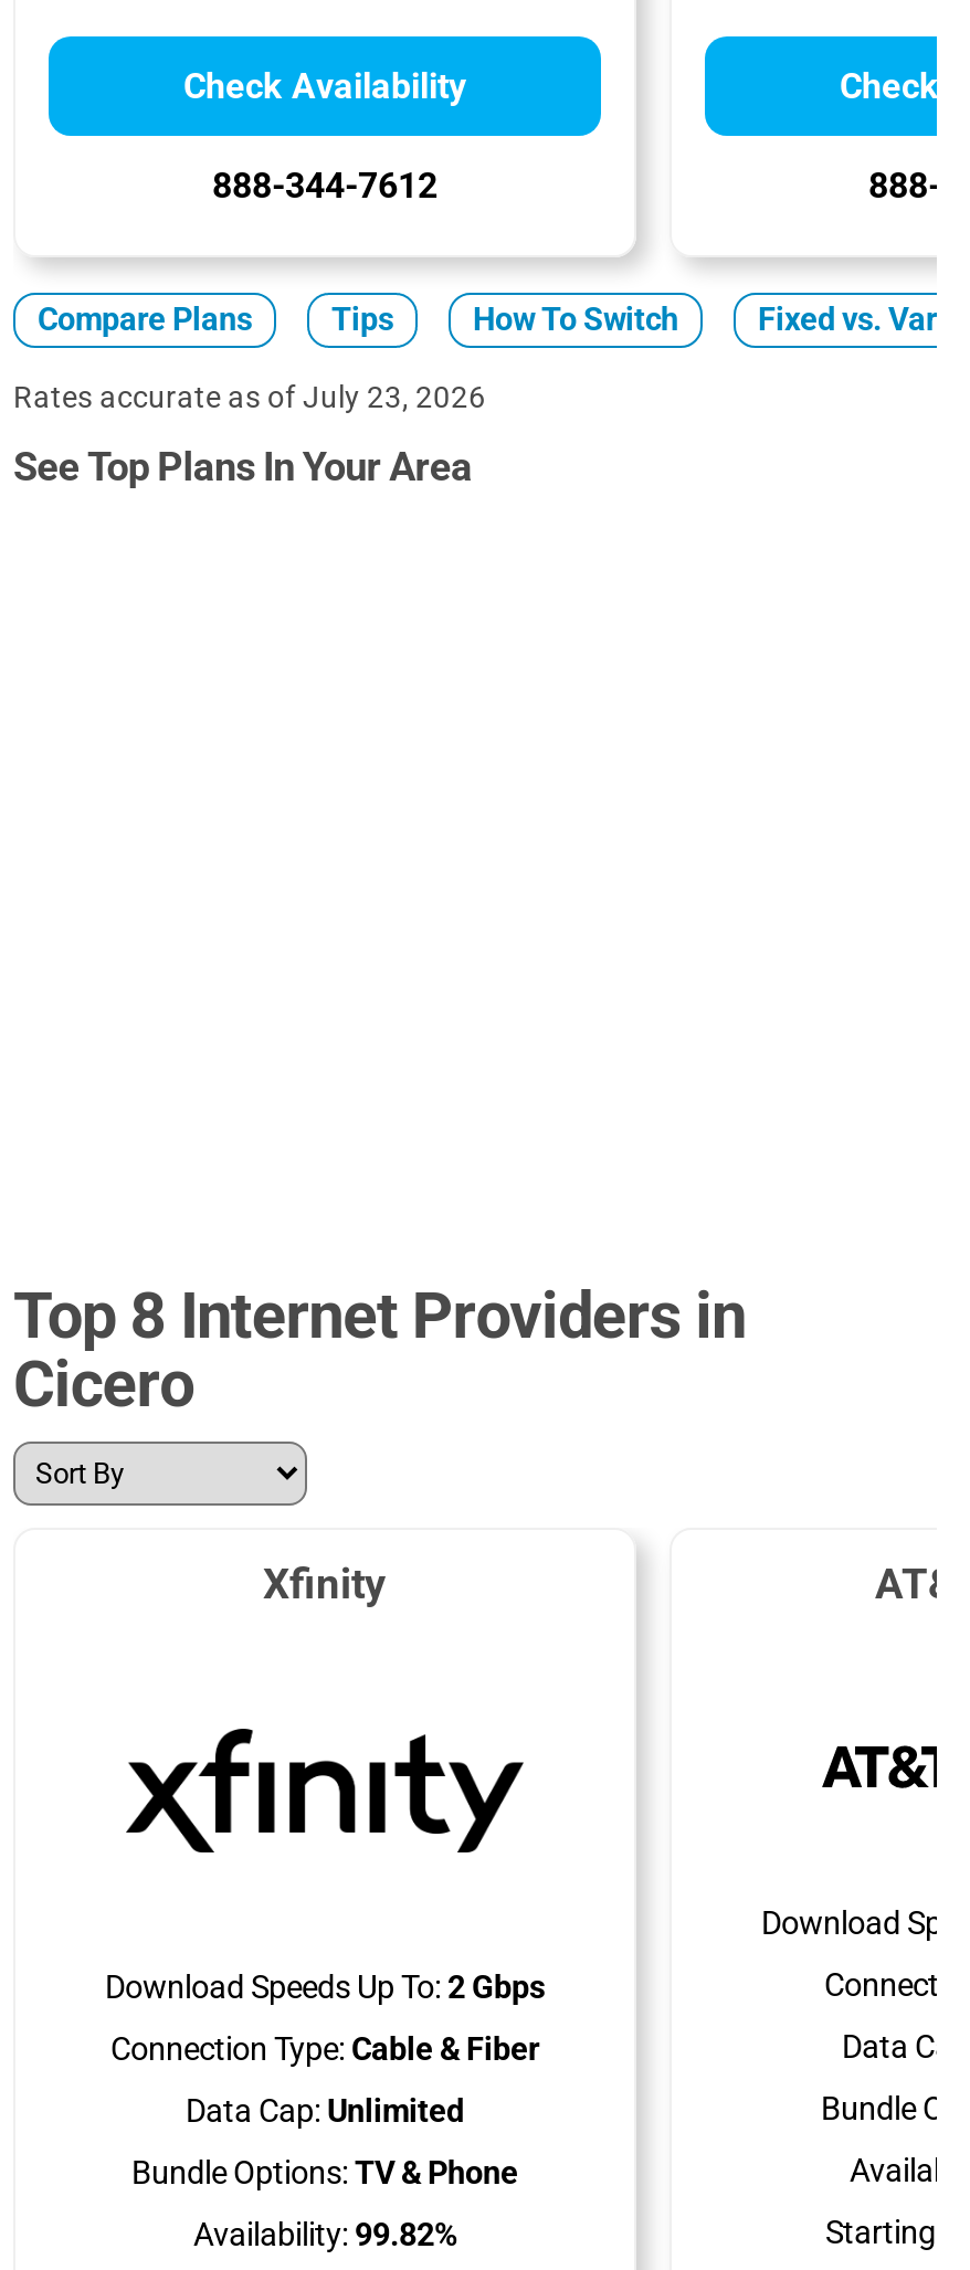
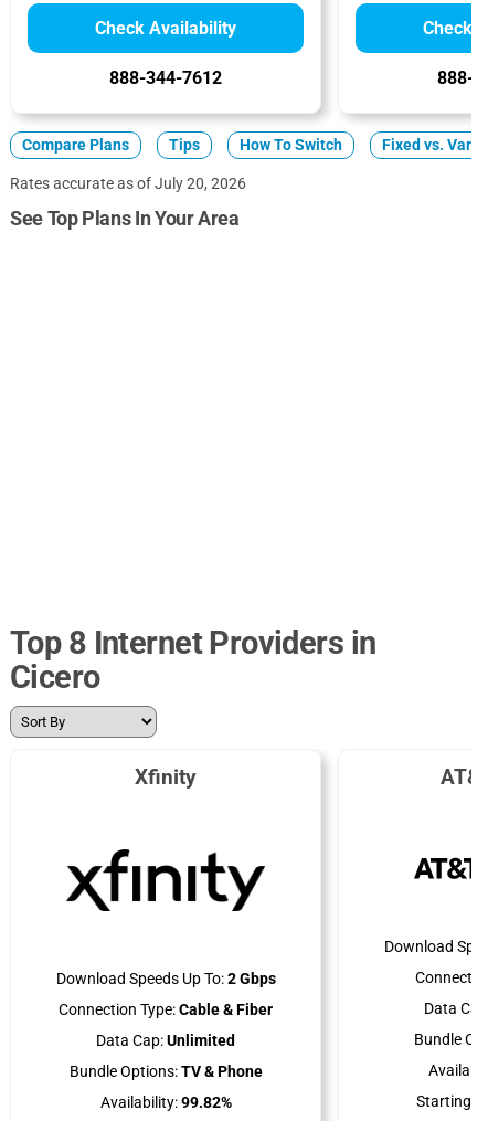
[13,378,486,413] Rates accurate as of July 23, 2026 -> [10,174,246,192] Rates accurate as of July 20, 2026

